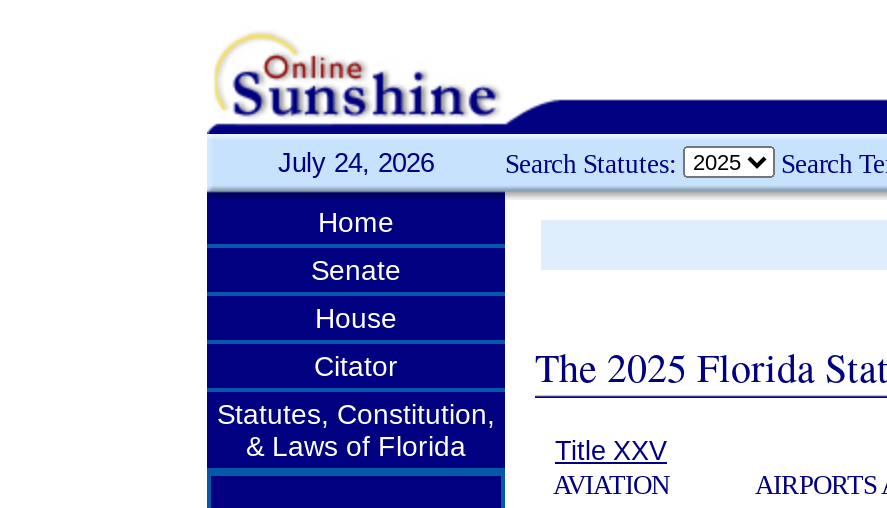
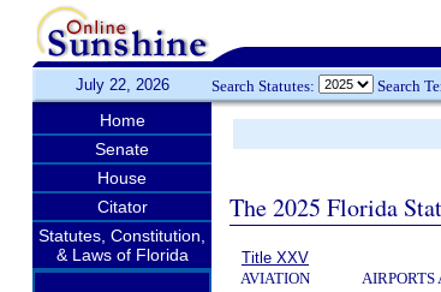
[278,148,434,178] July 24, 2026 -> [75,76,169,94] July 22, 2026

